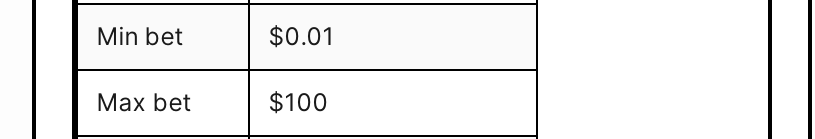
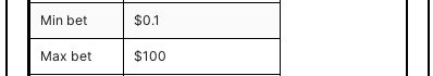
[269,21,335,51] $0.01 -> [134,12,160,28] $0.1

